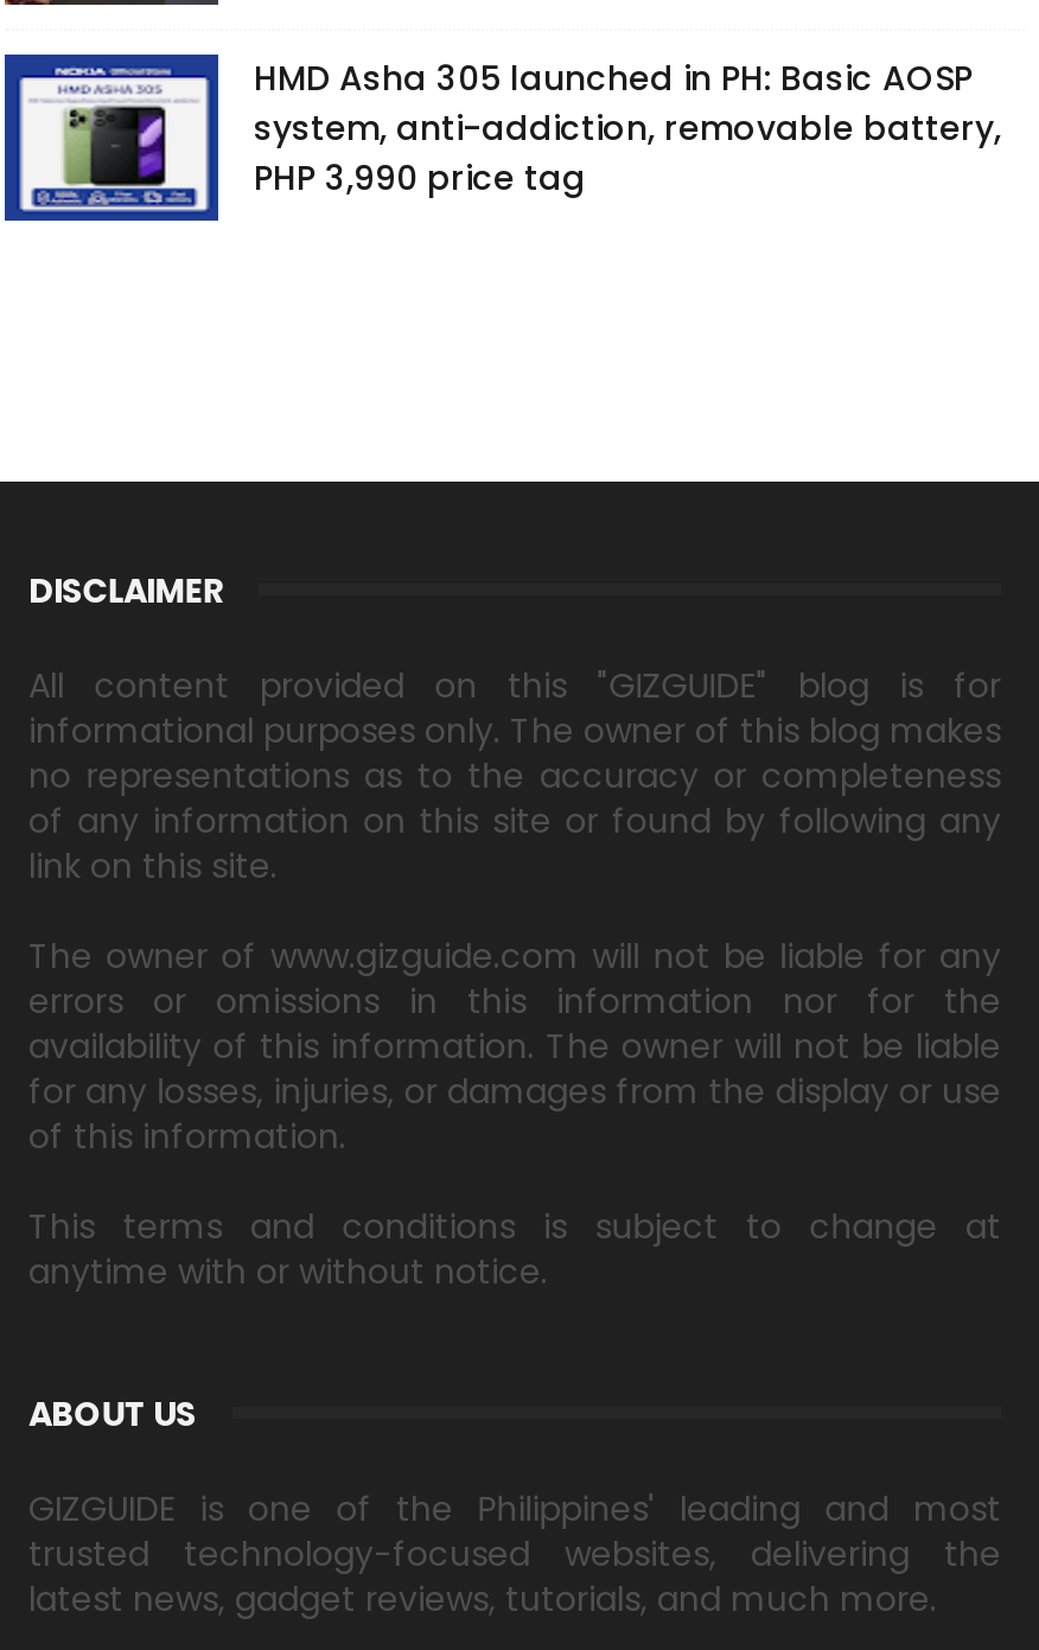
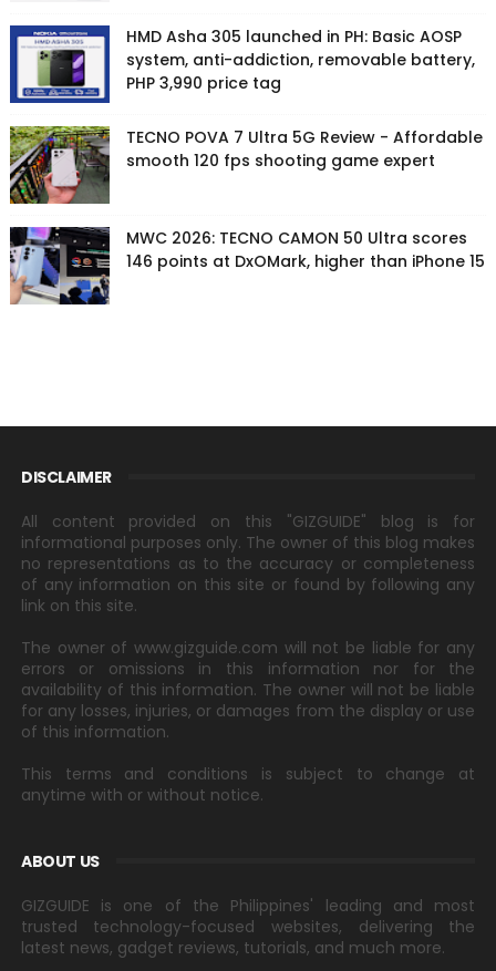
none -> [9,125,485,272] [image] | TECNO POVA 7 Ultra 5G Review - Affordable | smooth 120 fps shooting game expert | MWC 2026: TECNO CAMON 50 Ultra scores | 146 points at DxOMark, higher than iPhone 15
none -> [9,226,111,306] [image]

